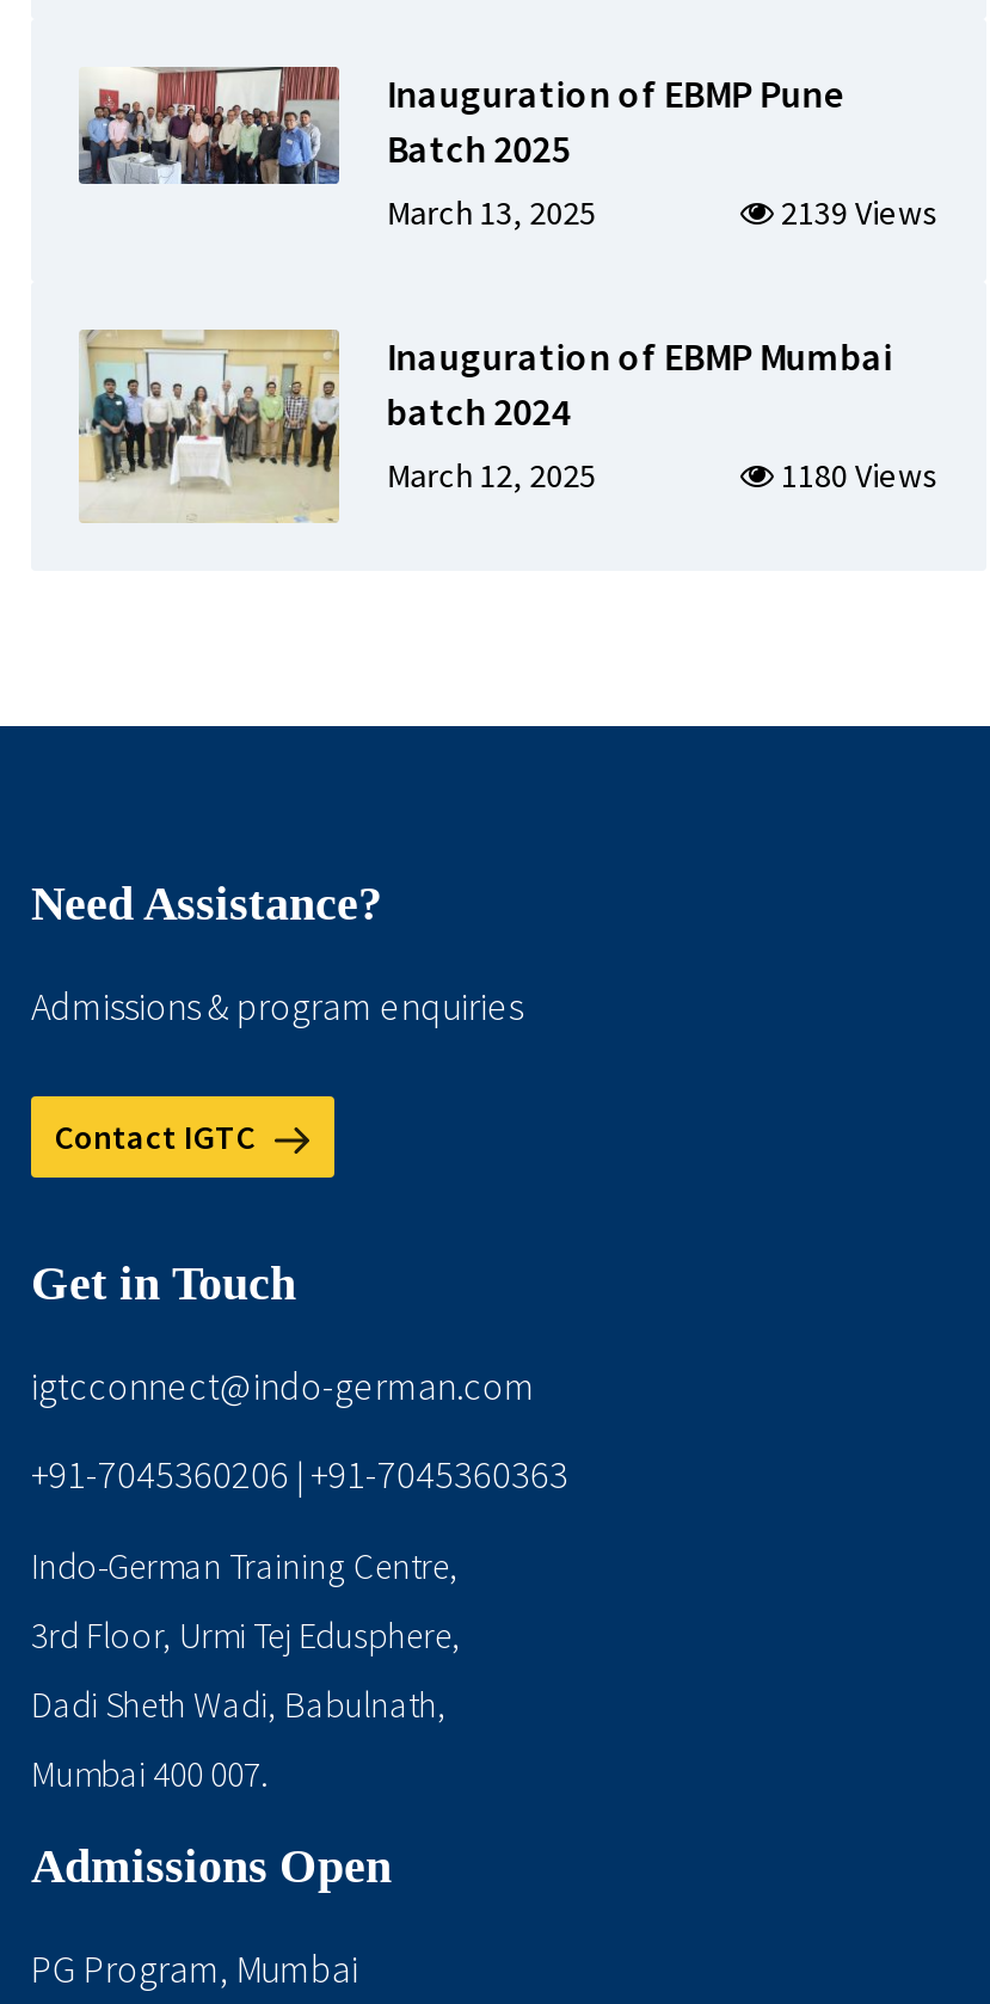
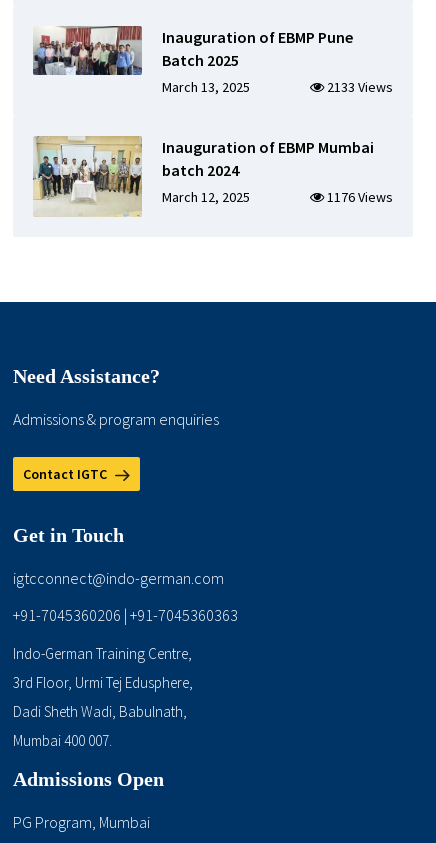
[774,191,939,234] 2139 Views -> [324,78,393,96] 2133 Views
[774,454,939,497] 1180 Views -> [324,188,393,206] 1176 Views

